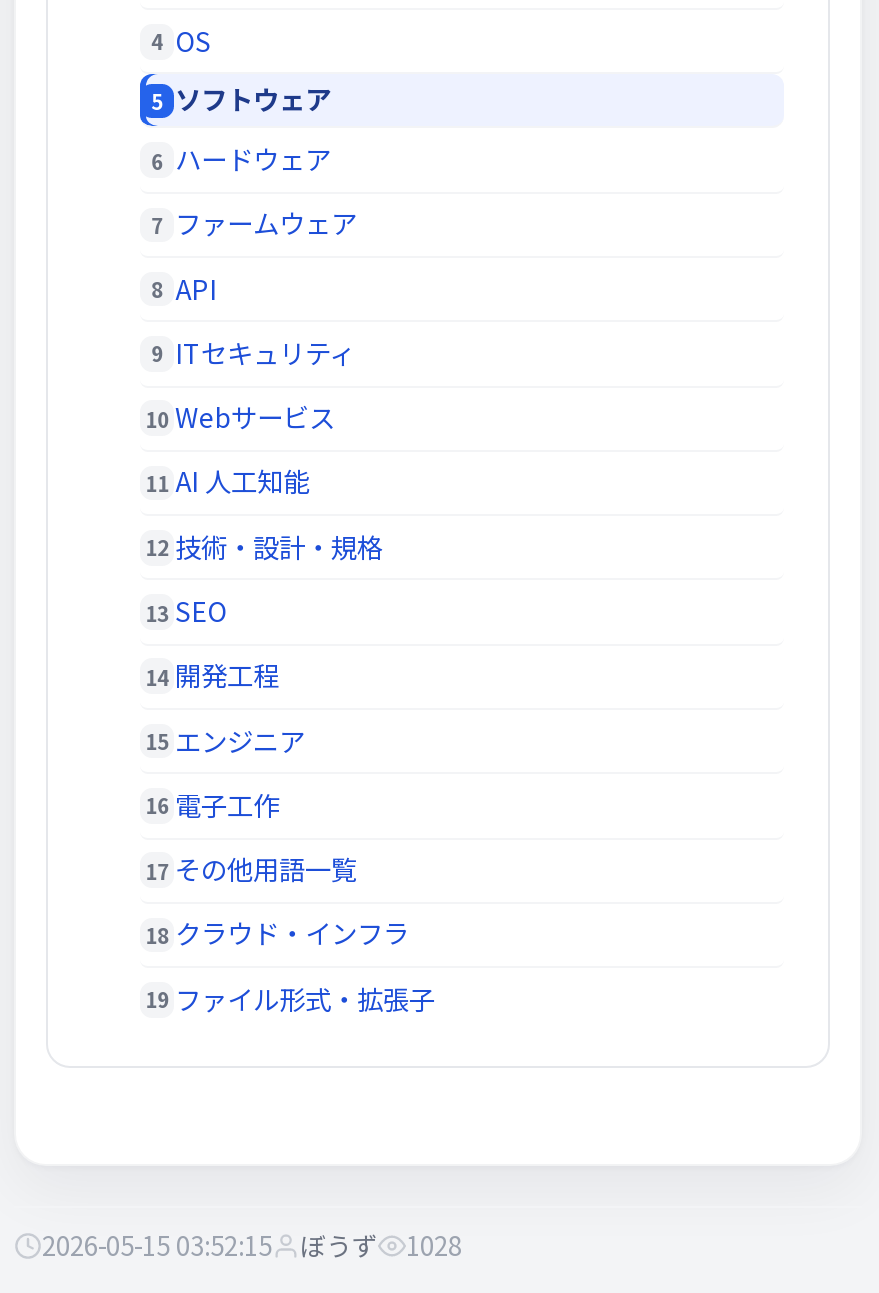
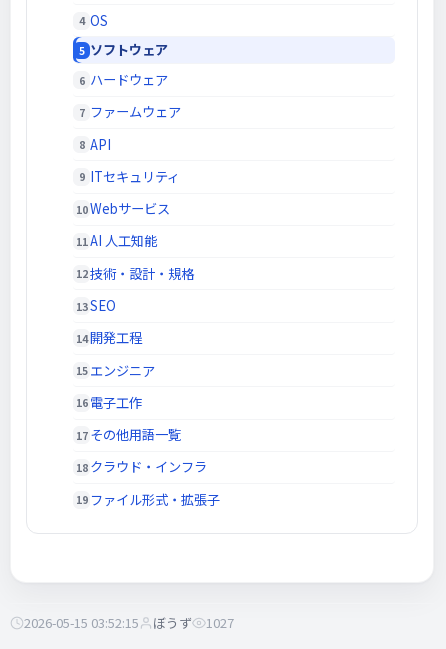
[42,1227,462,1265] 2026-05-15 03:52:15 ぼうず 1028 -> [24,613,234,632] 2026-05-15 03:52:15 ぼうず 1027

